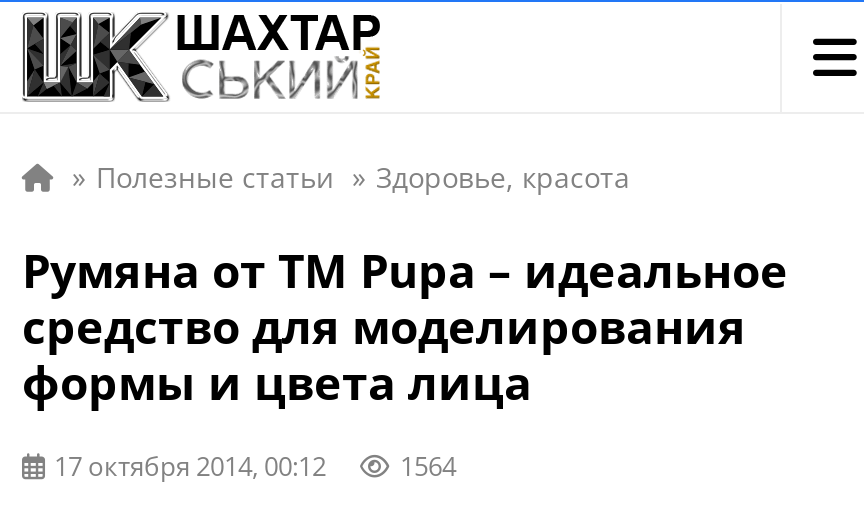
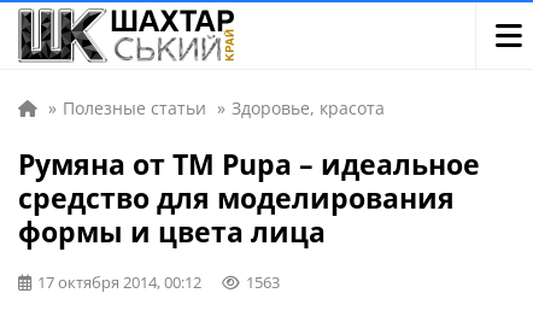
[400,448,456,484] 1564 -> [246,271,280,293] 1563

